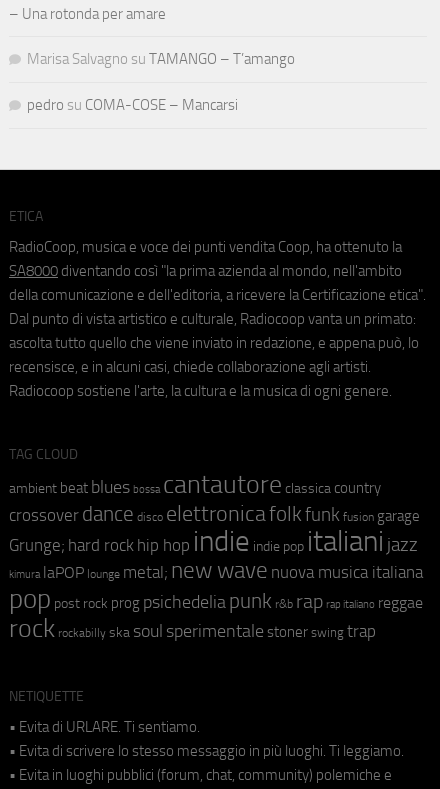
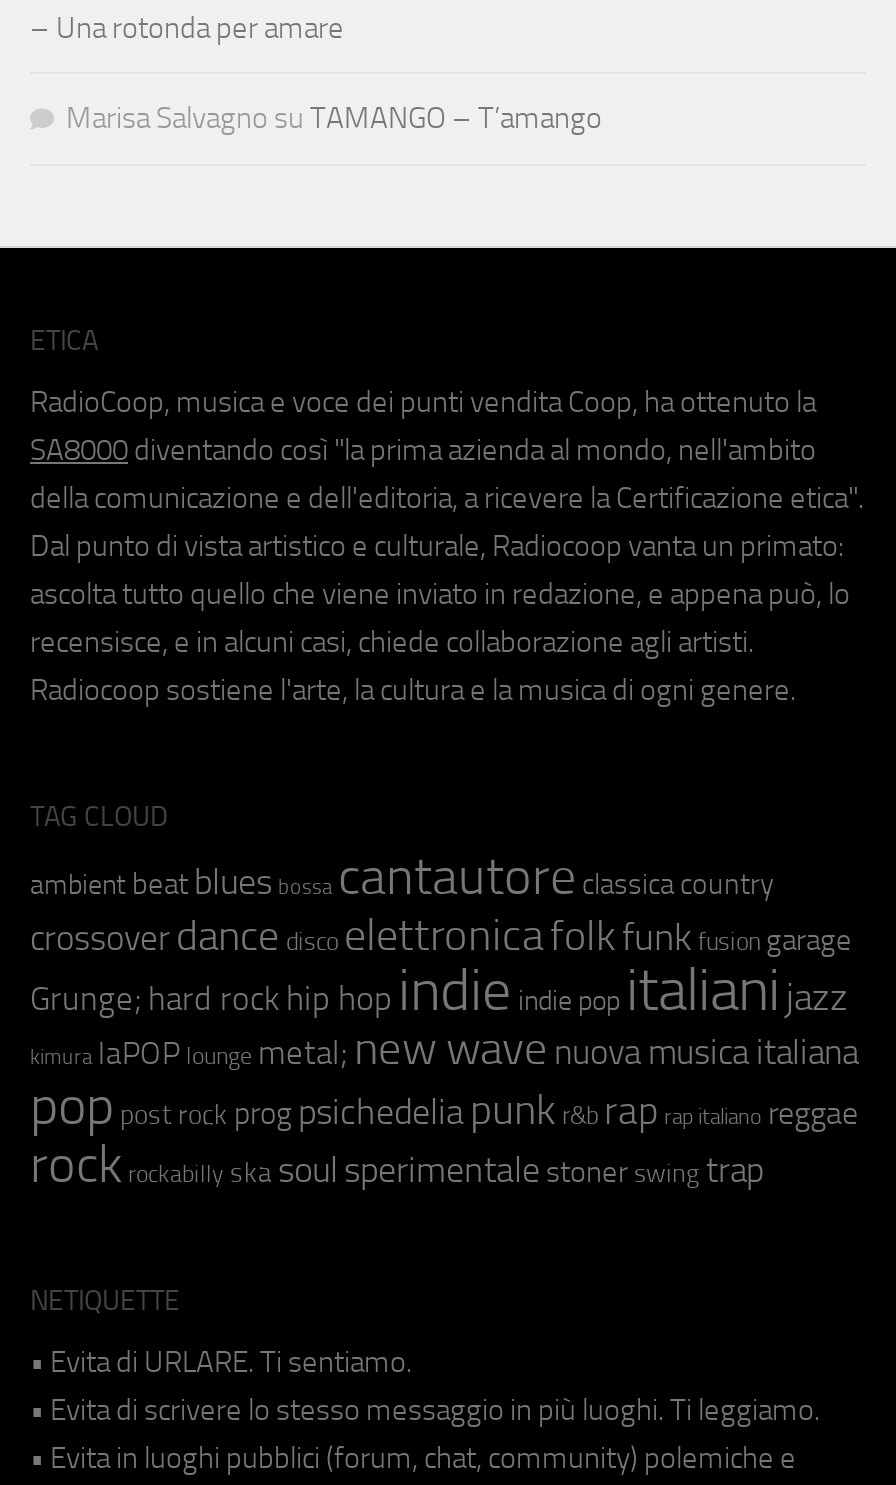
[27,96,238,114] pedro su COMA-COSE – Mancarsi -> none

